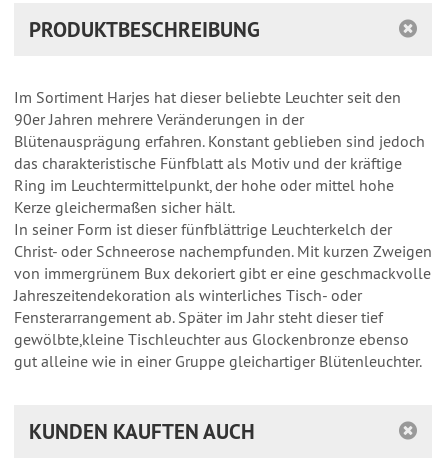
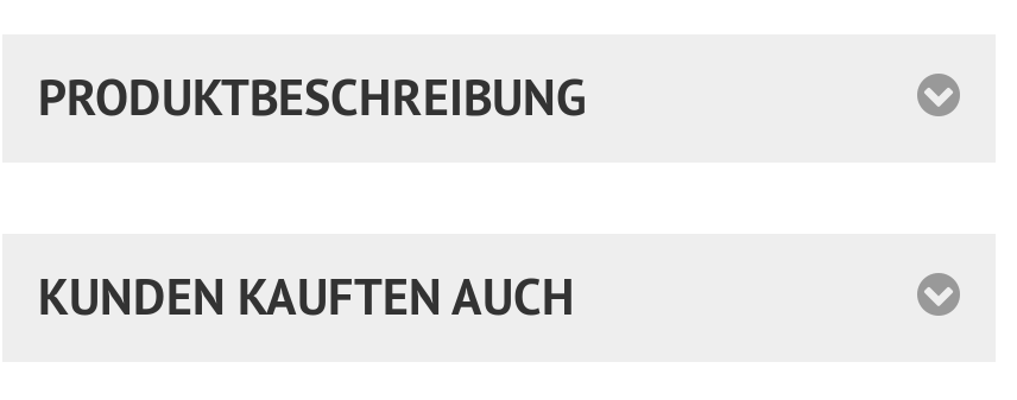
[14,87,432,371] Im Sortiment Harjes hat dieser beliebte Leuchter seit den | 90er Jahren mehrere Veränderungen in der | Blütenausprägung erfahren. Konstant geblieben sind jedoch | das charakteristische Fünfblatt als Motiv und der kräftige | Ring im Leuchtermittelpunkt, der hohe oder mittel hohe | Kerze gleichermaßen sicher hält. | In seiner Form ist dieser fünfblättrige Leuchterkelch der | Christ- oder Schneerose nachempfunden. Mit kurzen Zweigen | von immergrünem Bux dekoriert gibt er eine geschmackvolle | Jahreszeitendekoration als winterliches Tisch- oder | Fensterarrangement ab. Später im Jahr steht dieser tief | gewölbte,kleine Tischleuchter aus Glockenbronze ebenso | gut alleine wie in einer Gruppe gleichartiger Blütenleuchter. -> none

